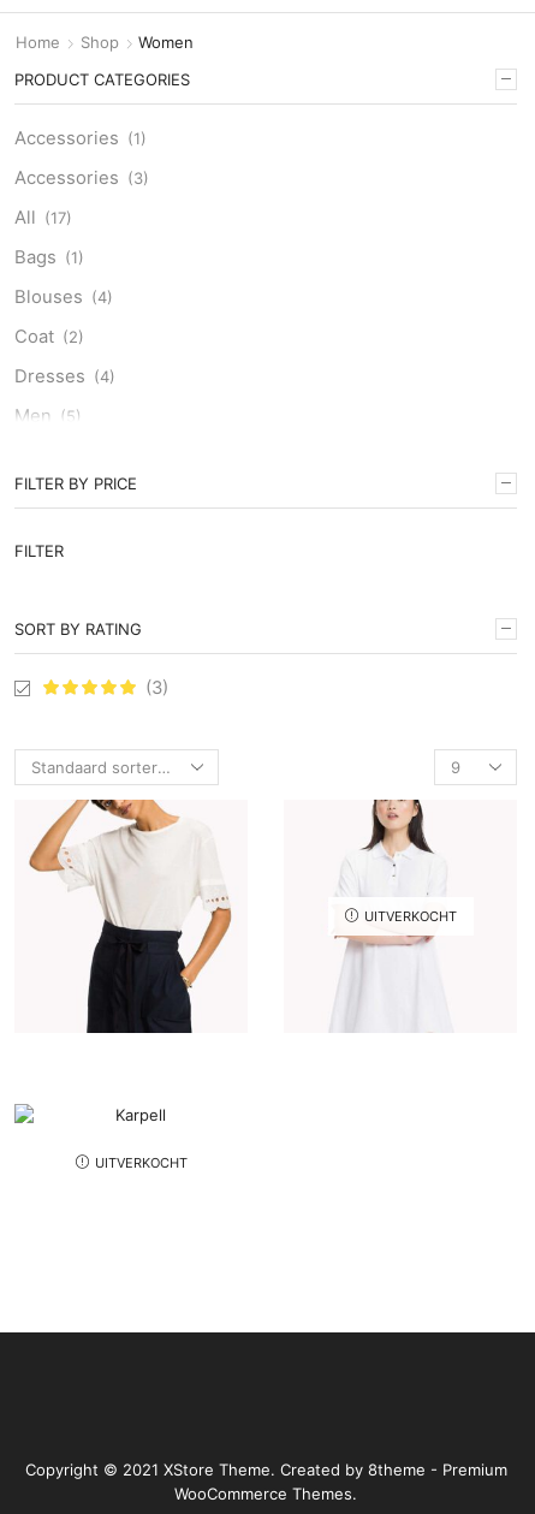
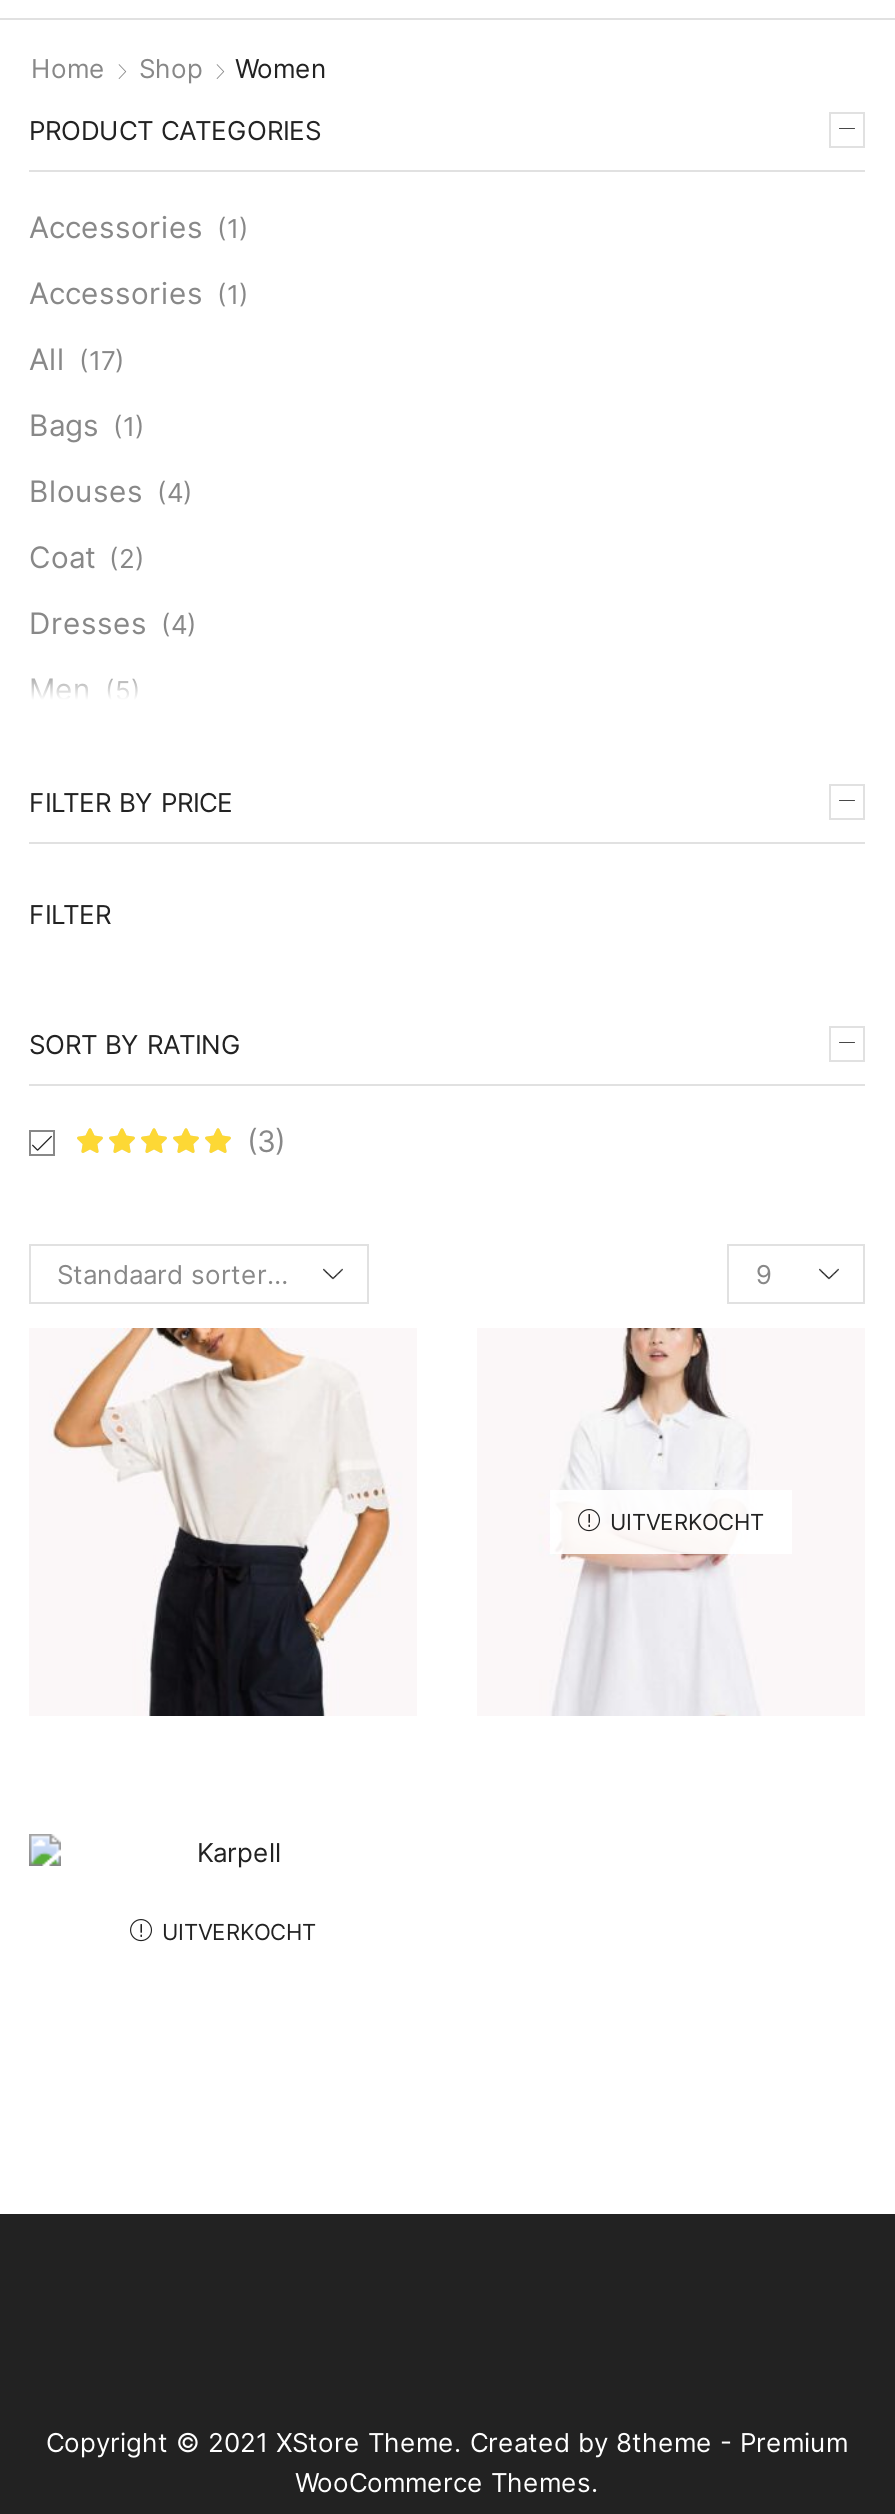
[14,167,149,189] Accessories (3) -> [29,276,249,312] Accessories (1)

